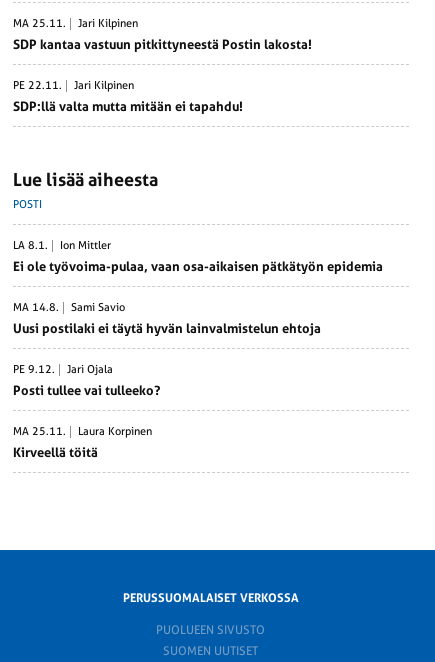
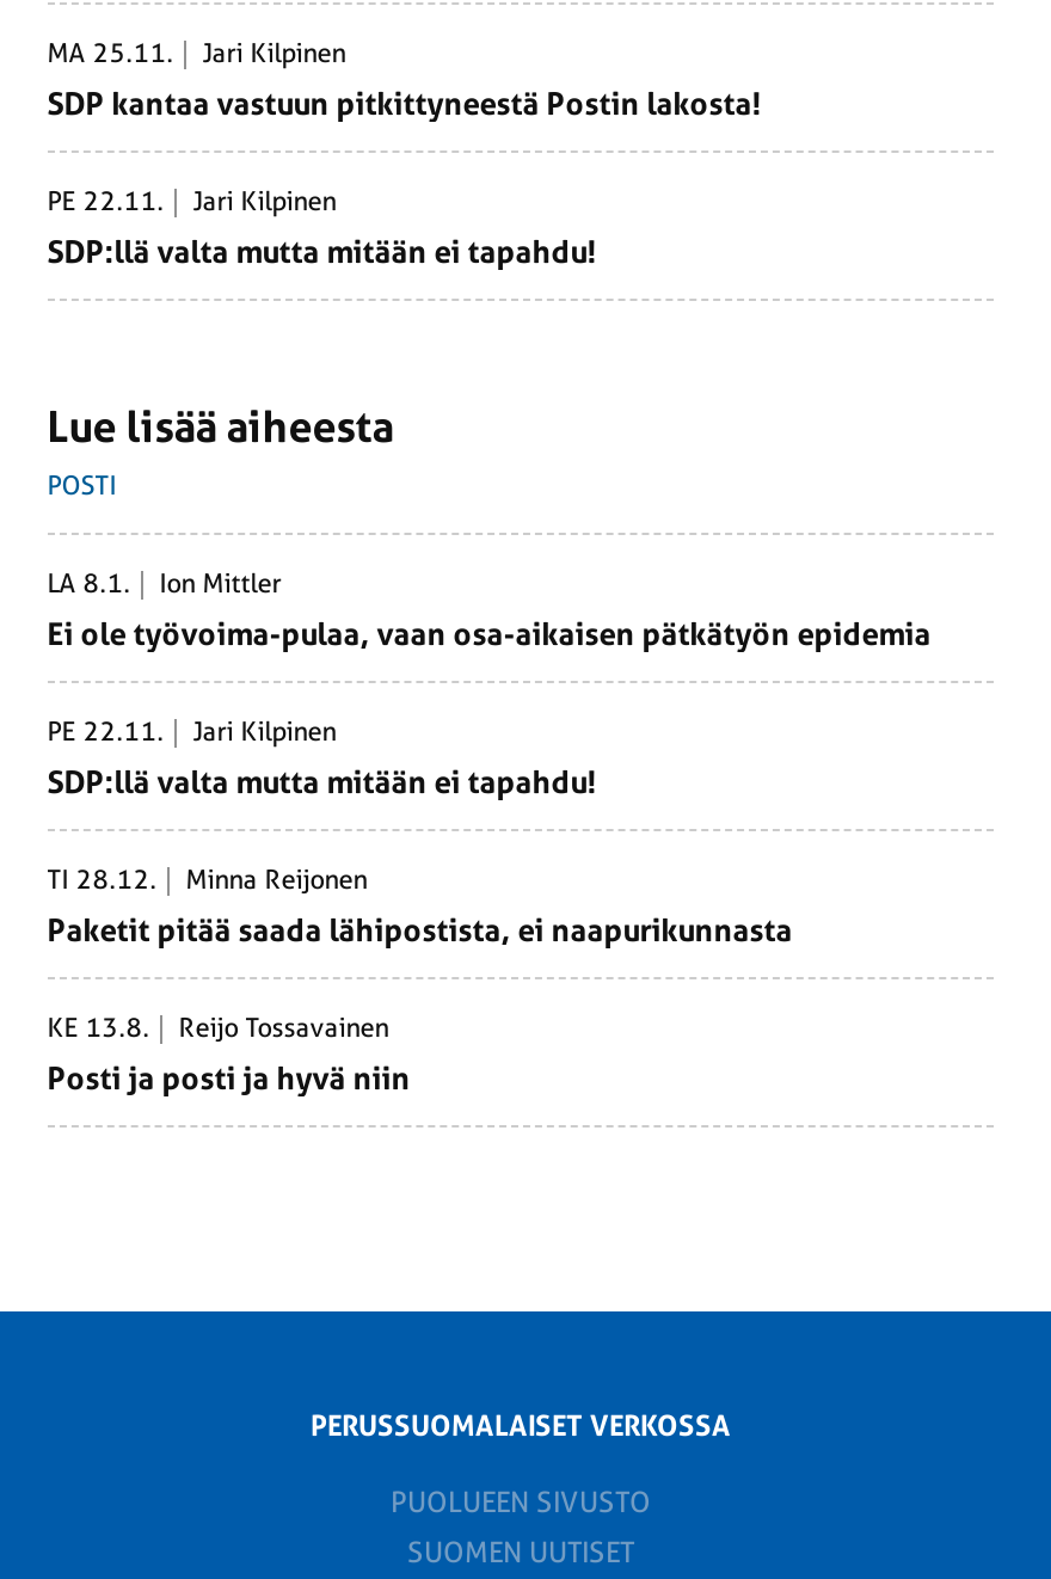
[13,301,125,314] MA 14.8. | Sami Savio -> [47,717,336,748] PE 22.11. | Jari Kilpinen
[13,321,321,336] Uusi postilaki ei täytä hyvän lainvalmistelun ehtoja -> [47,765,597,801] SDP:llä valta mutta mitään ei tapahdu!
[13,363,113,376] PE 9.12. | Jari Ojala -> [47,865,367,897] TI 28.12. | Minna Reijonen
[13,383,160,398] Posti tullee vai tulleeko? -> [47,913,793,949] Paketit pitää saada lähipostista, ei naapurikunnasta
[13,425,152,438] MA 25.11. | Laura Korpinen -> [47,1014,389,1045] KE 13.8. | Reijo Tossavainen
[13,445,98,460] Kirveellä töitä -> [47,1061,410,1097] Posti ja posti ja hyvä niin

